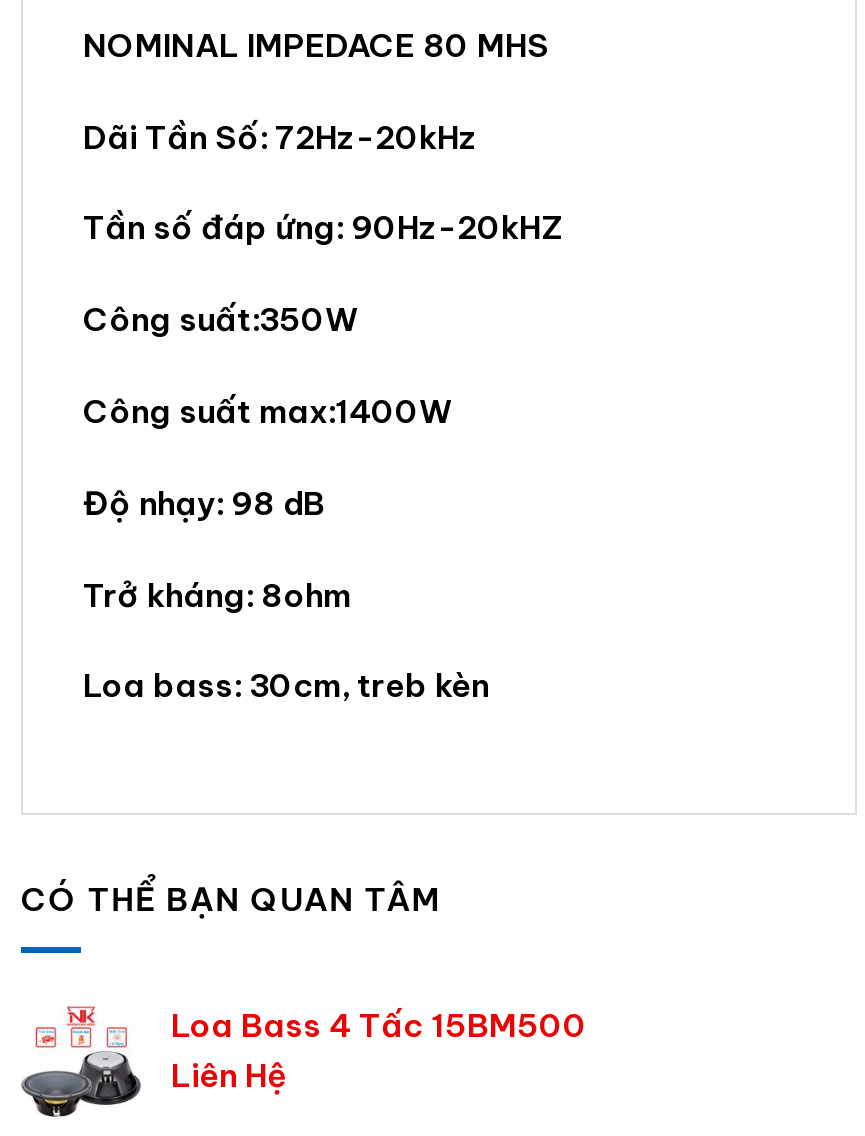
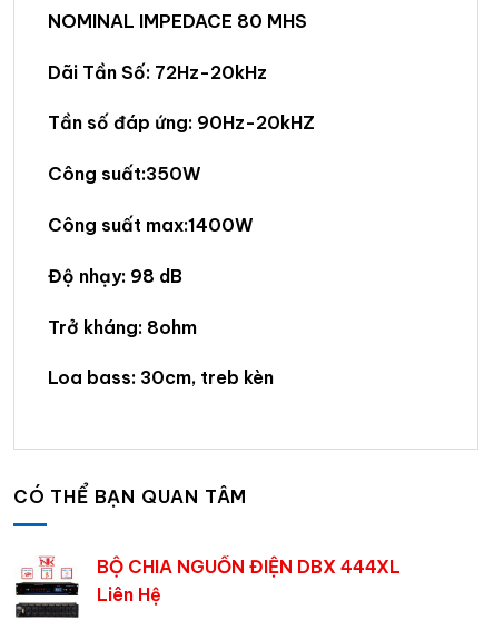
[171,1005,587,1045] Loa Bass 4 Tấc 15BM500 -> [97,555,401,577] BỘ CHIA NGUỒN ĐIỆN DBX 444XL
[19,1051,143,1117] [image] -> [14,581,80,619] [image]

